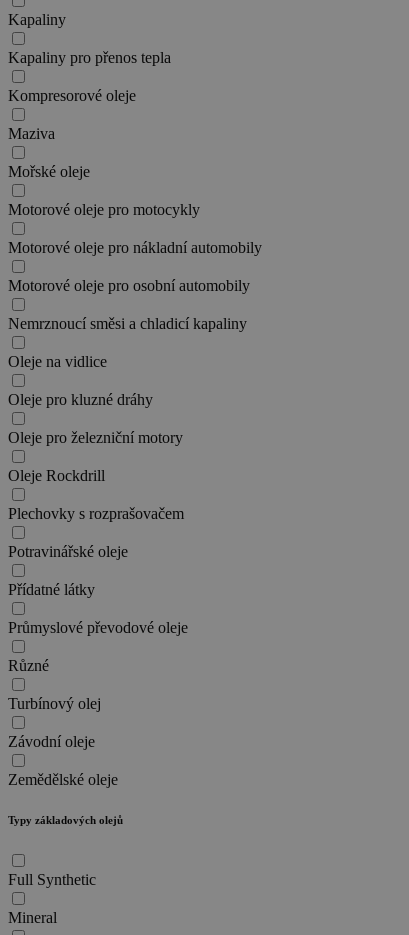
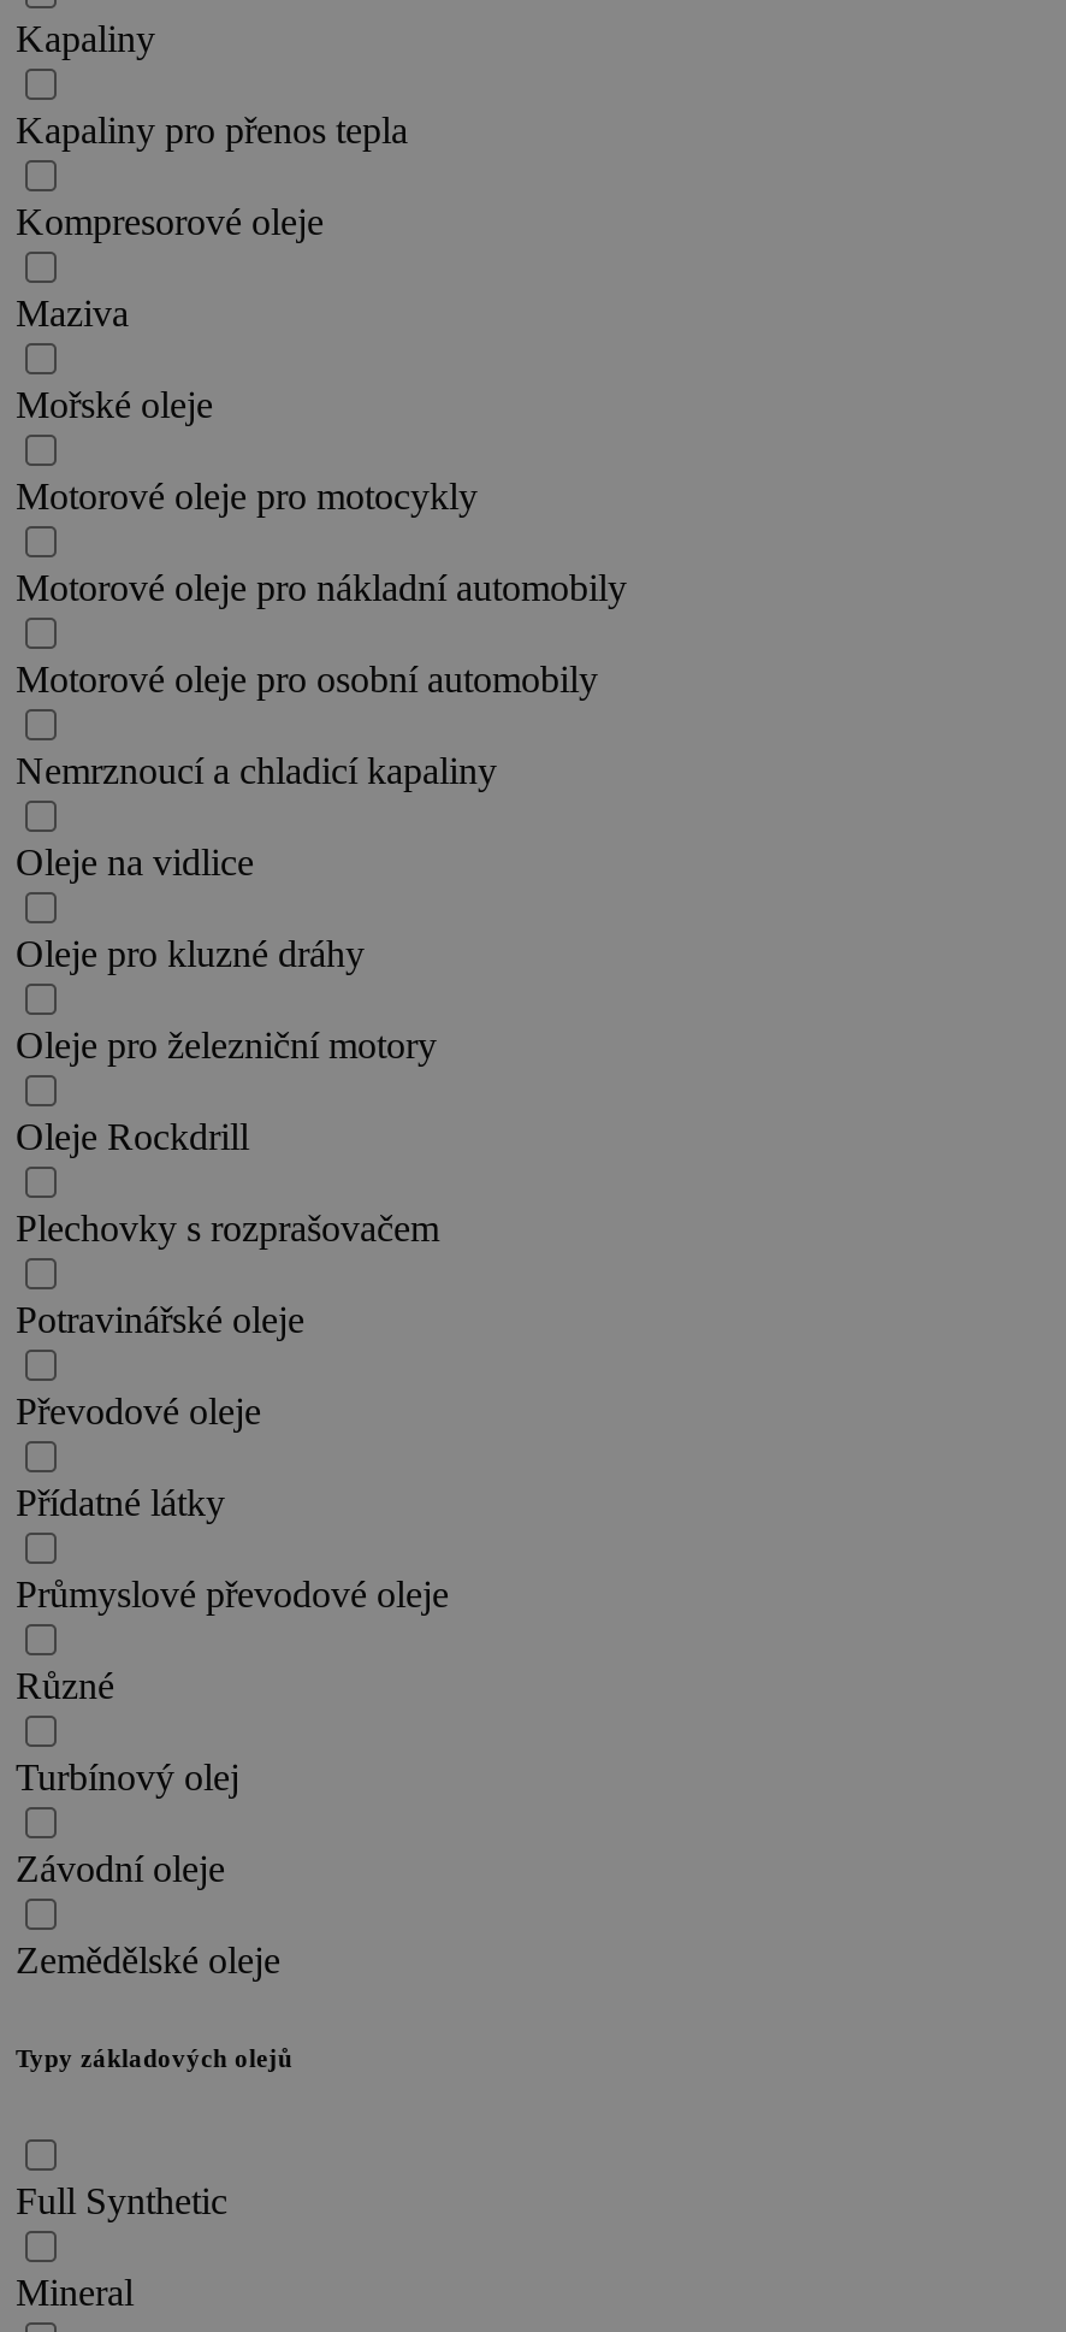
[8,315,247,332] Nemrznoucí směsi a chladicí kapaliny -> [16,750,497,791] Nemrznoucí a chladicí kapaliny
none -> [16,1390,261,1431] Převodové oleje

